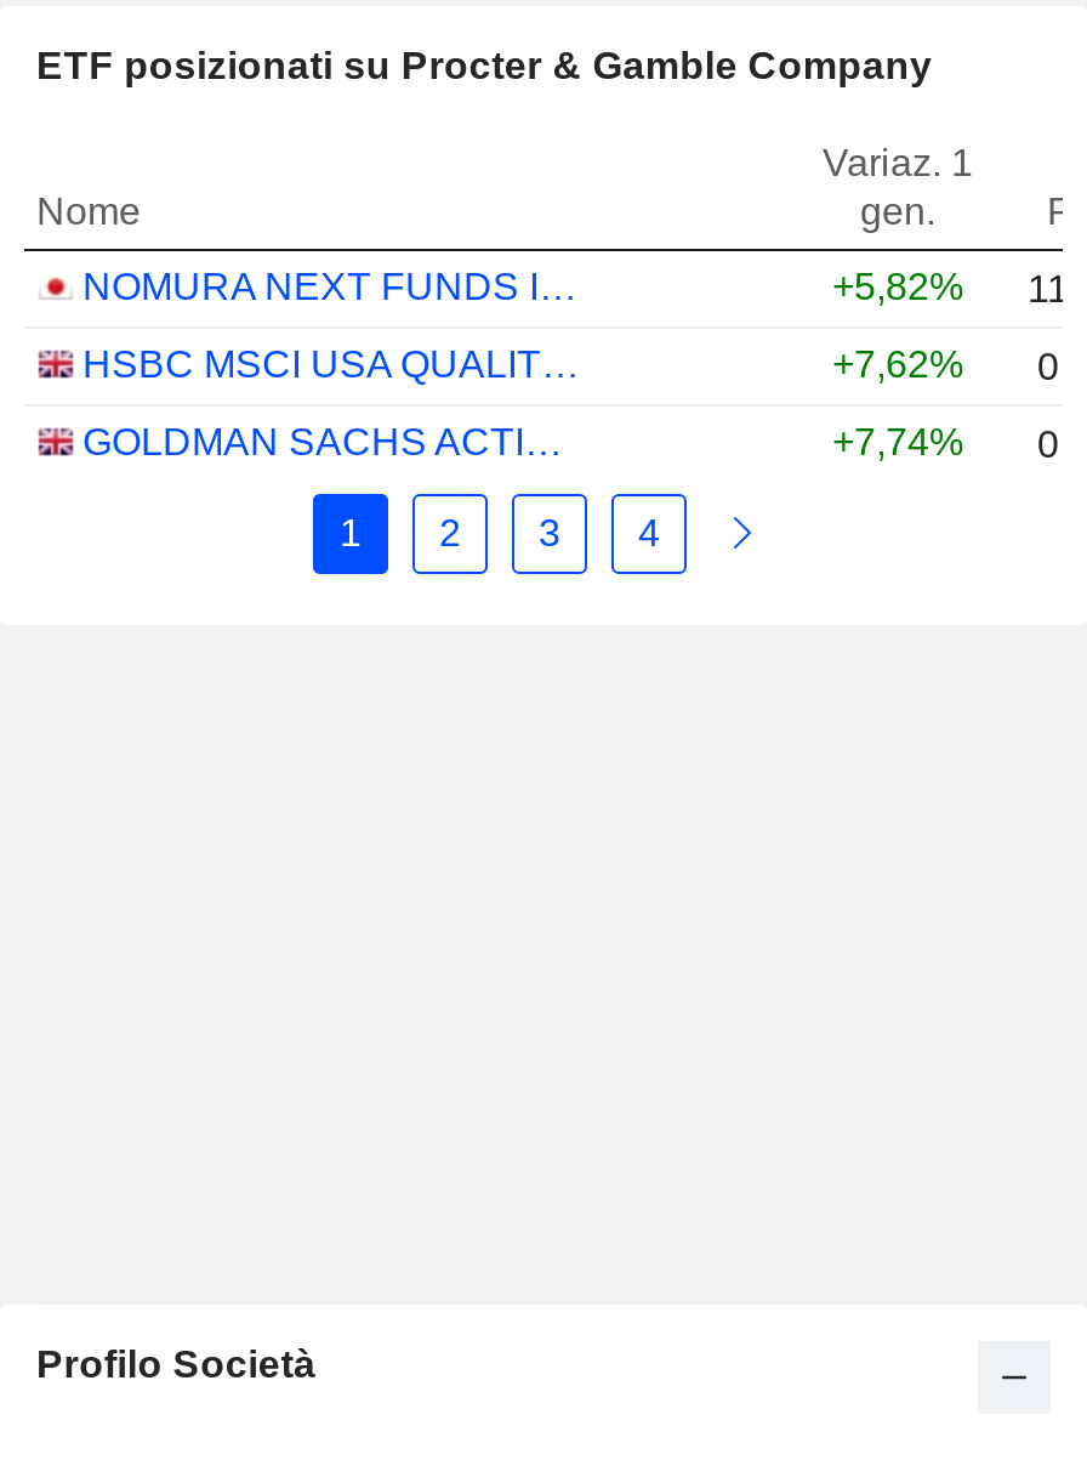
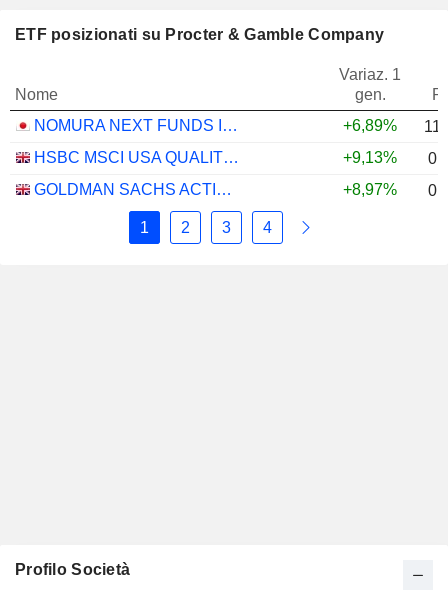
[832,266,963,307] +5,82% -> [343,117,397,134] +6,89%
[832,343,963,385] +7,62% -> [343,149,397,166] +9,13%
[832,421,963,462] +7,74% -> [343,181,397,198] +8,97%

